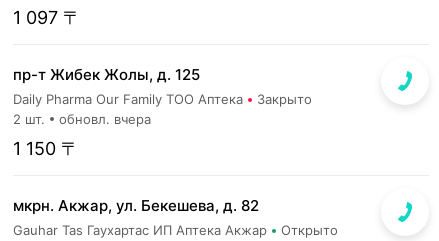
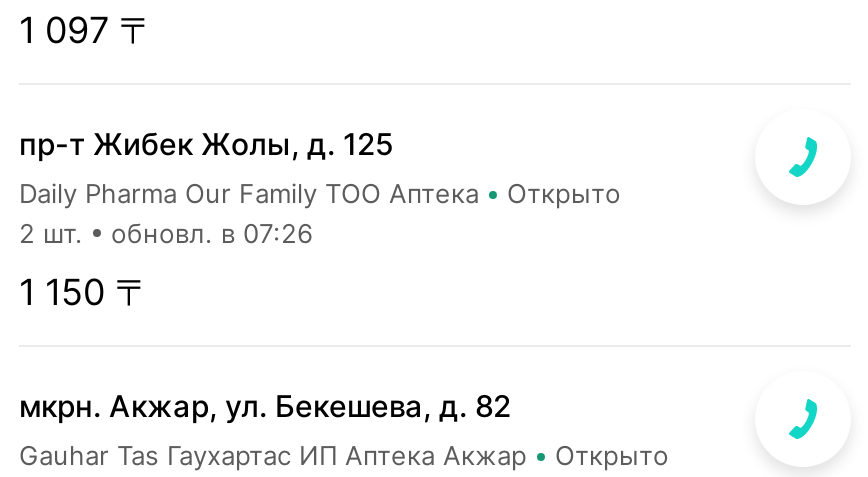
[257,91,312,107] Закрыто -> [507,178,621,210] Открыто
[59,111,151,127] обновл. вчера -> [111,218,313,250] обновл. в 07:26

